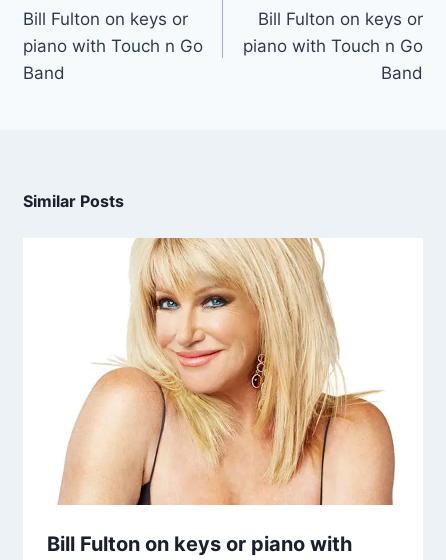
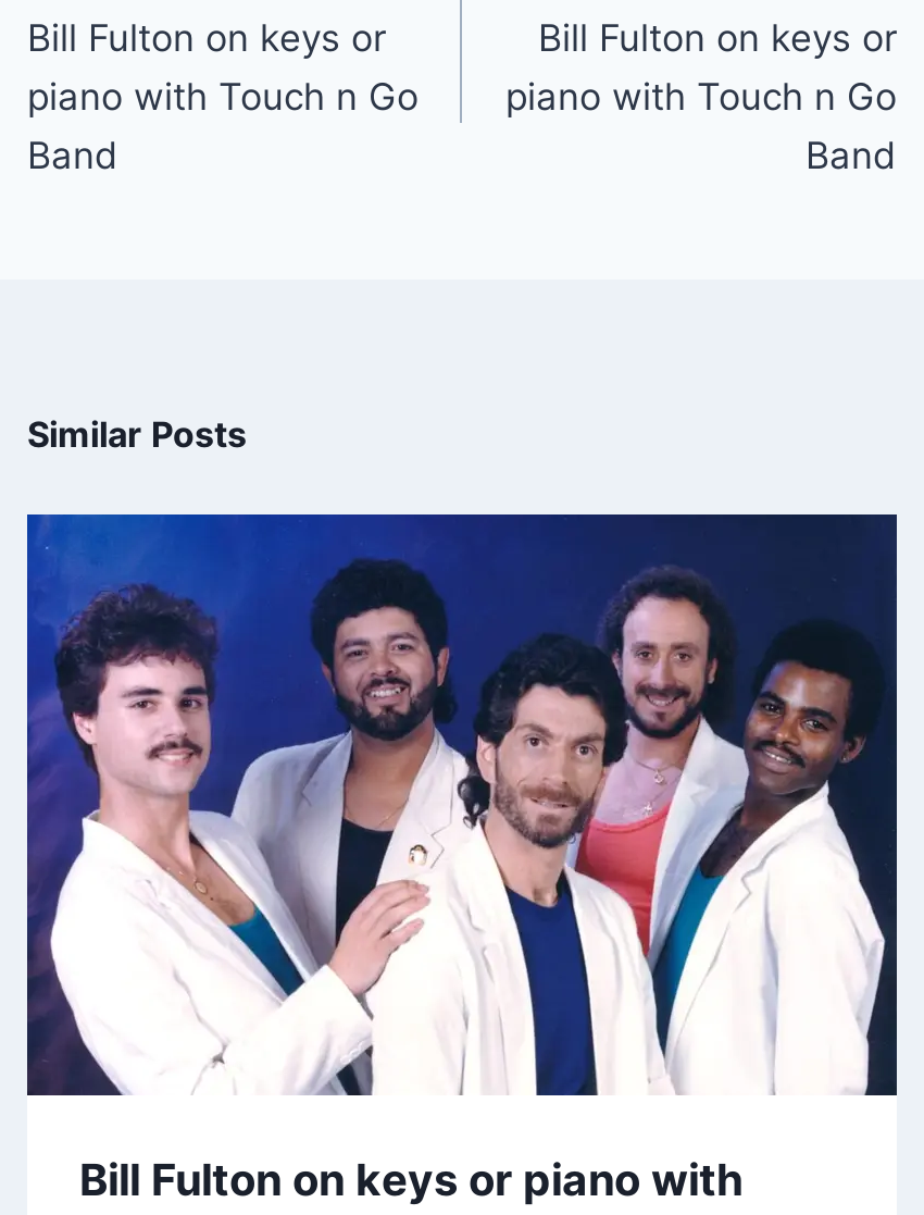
[23,237,423,506] [image] -> [25,512,899,1098] [image]

